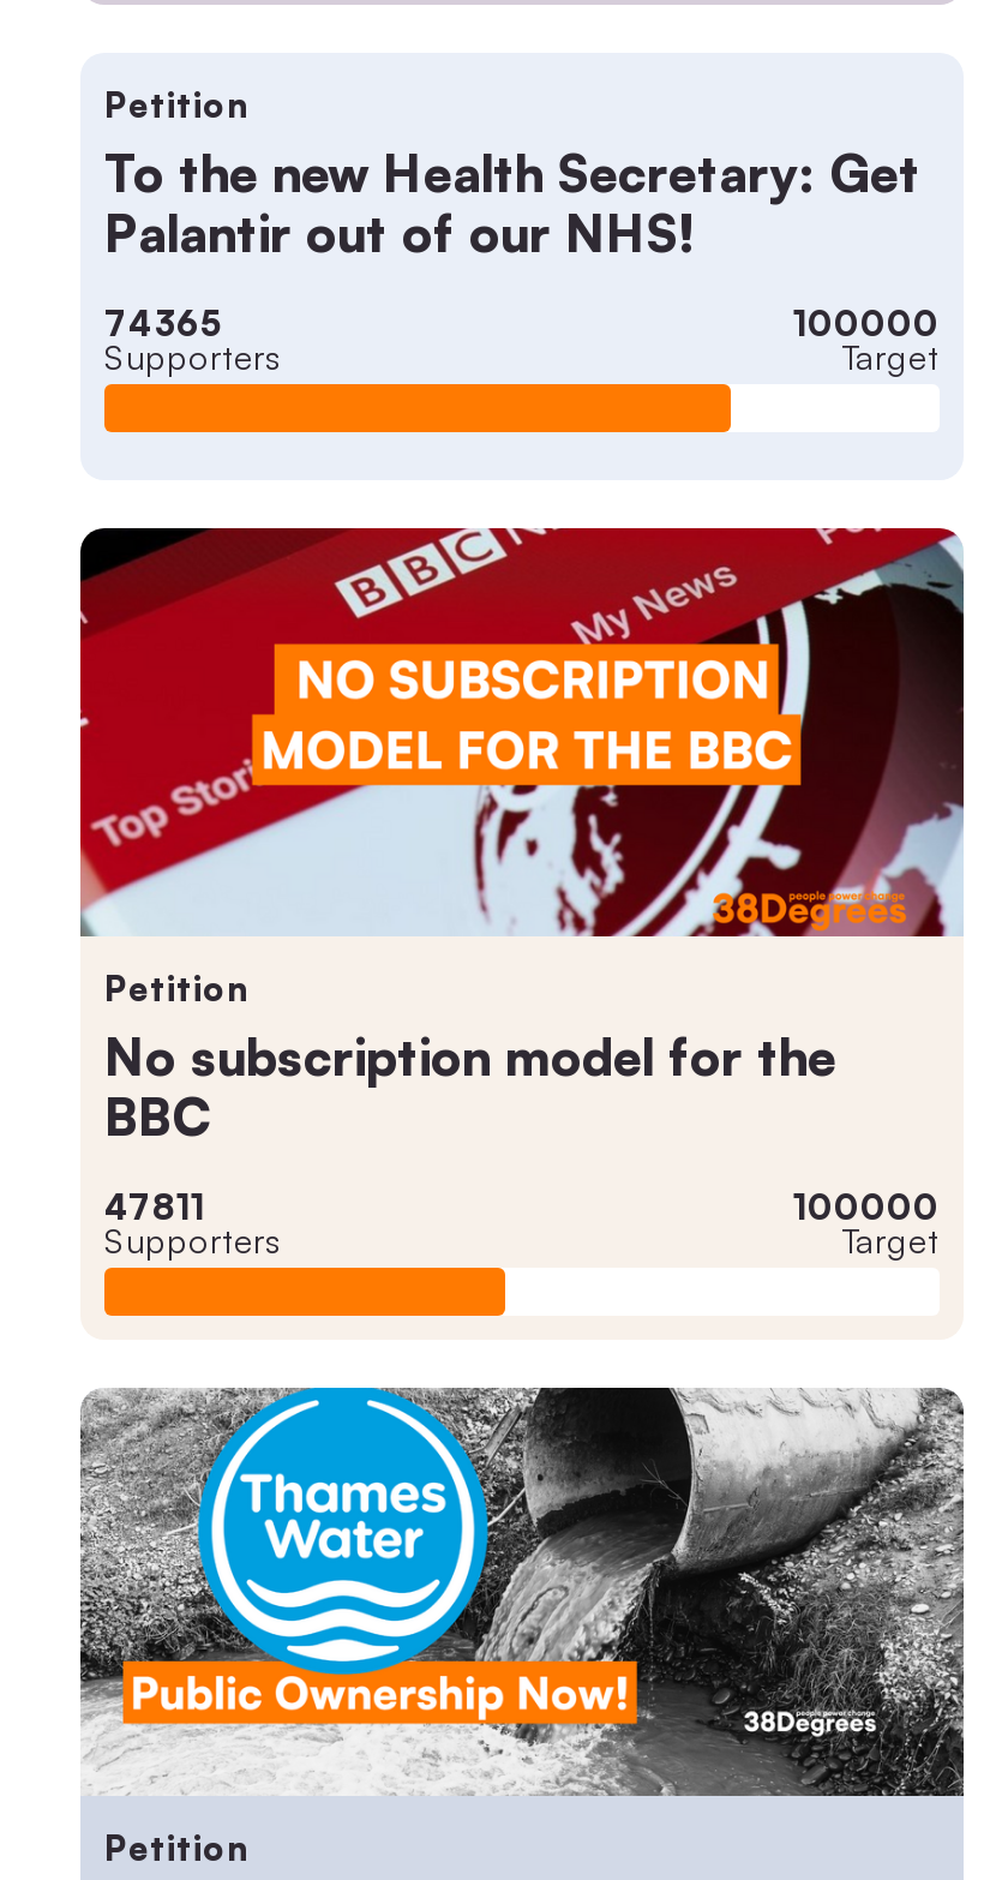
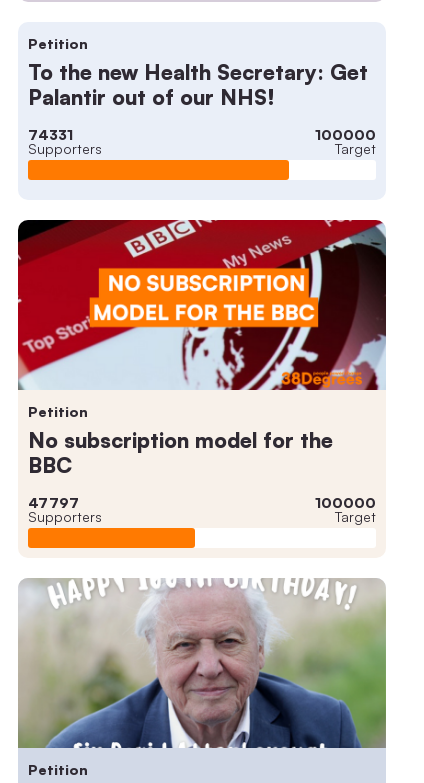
[104,303,224,343] 74365 -> [28,126,73,143] 74331
[104,1186,205,1227] 47811 -> [28,494,79,511] 47797
[80,1385,966,1798] [image] -> [17,578,387,749] [image]

